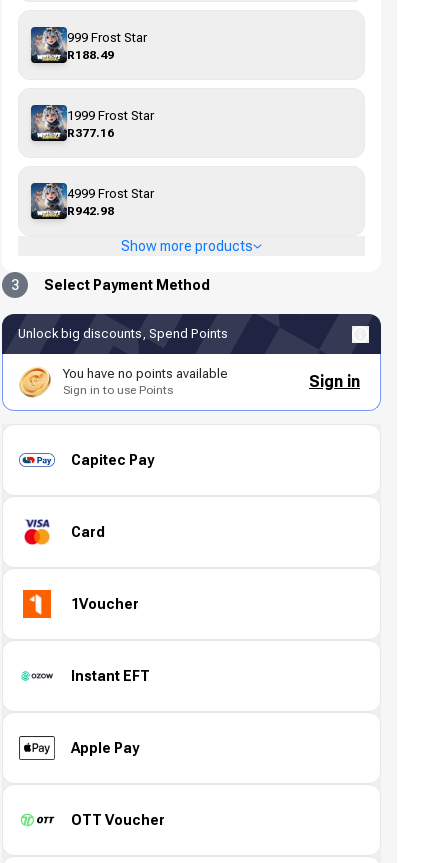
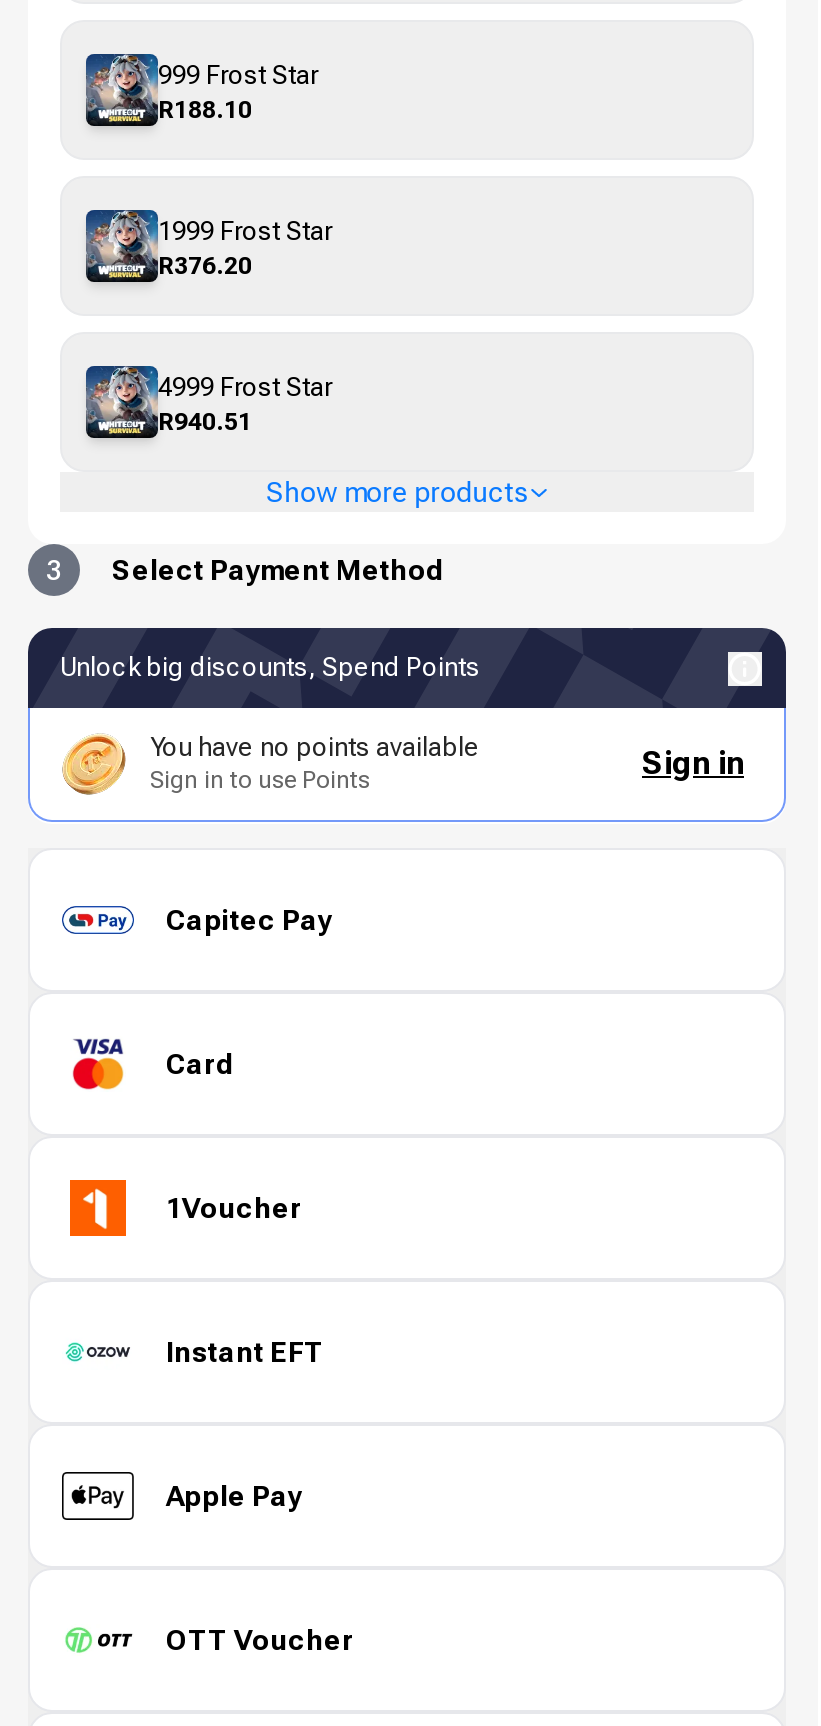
[67,47,114,61] R188.49 -> [158,95,252,123] R188.10
[67,125,114,139] R377.16 -> [158,251,252,279] R376.20
[67,203,114,217] R942.98 -> [158,407,252,435] R940.51

